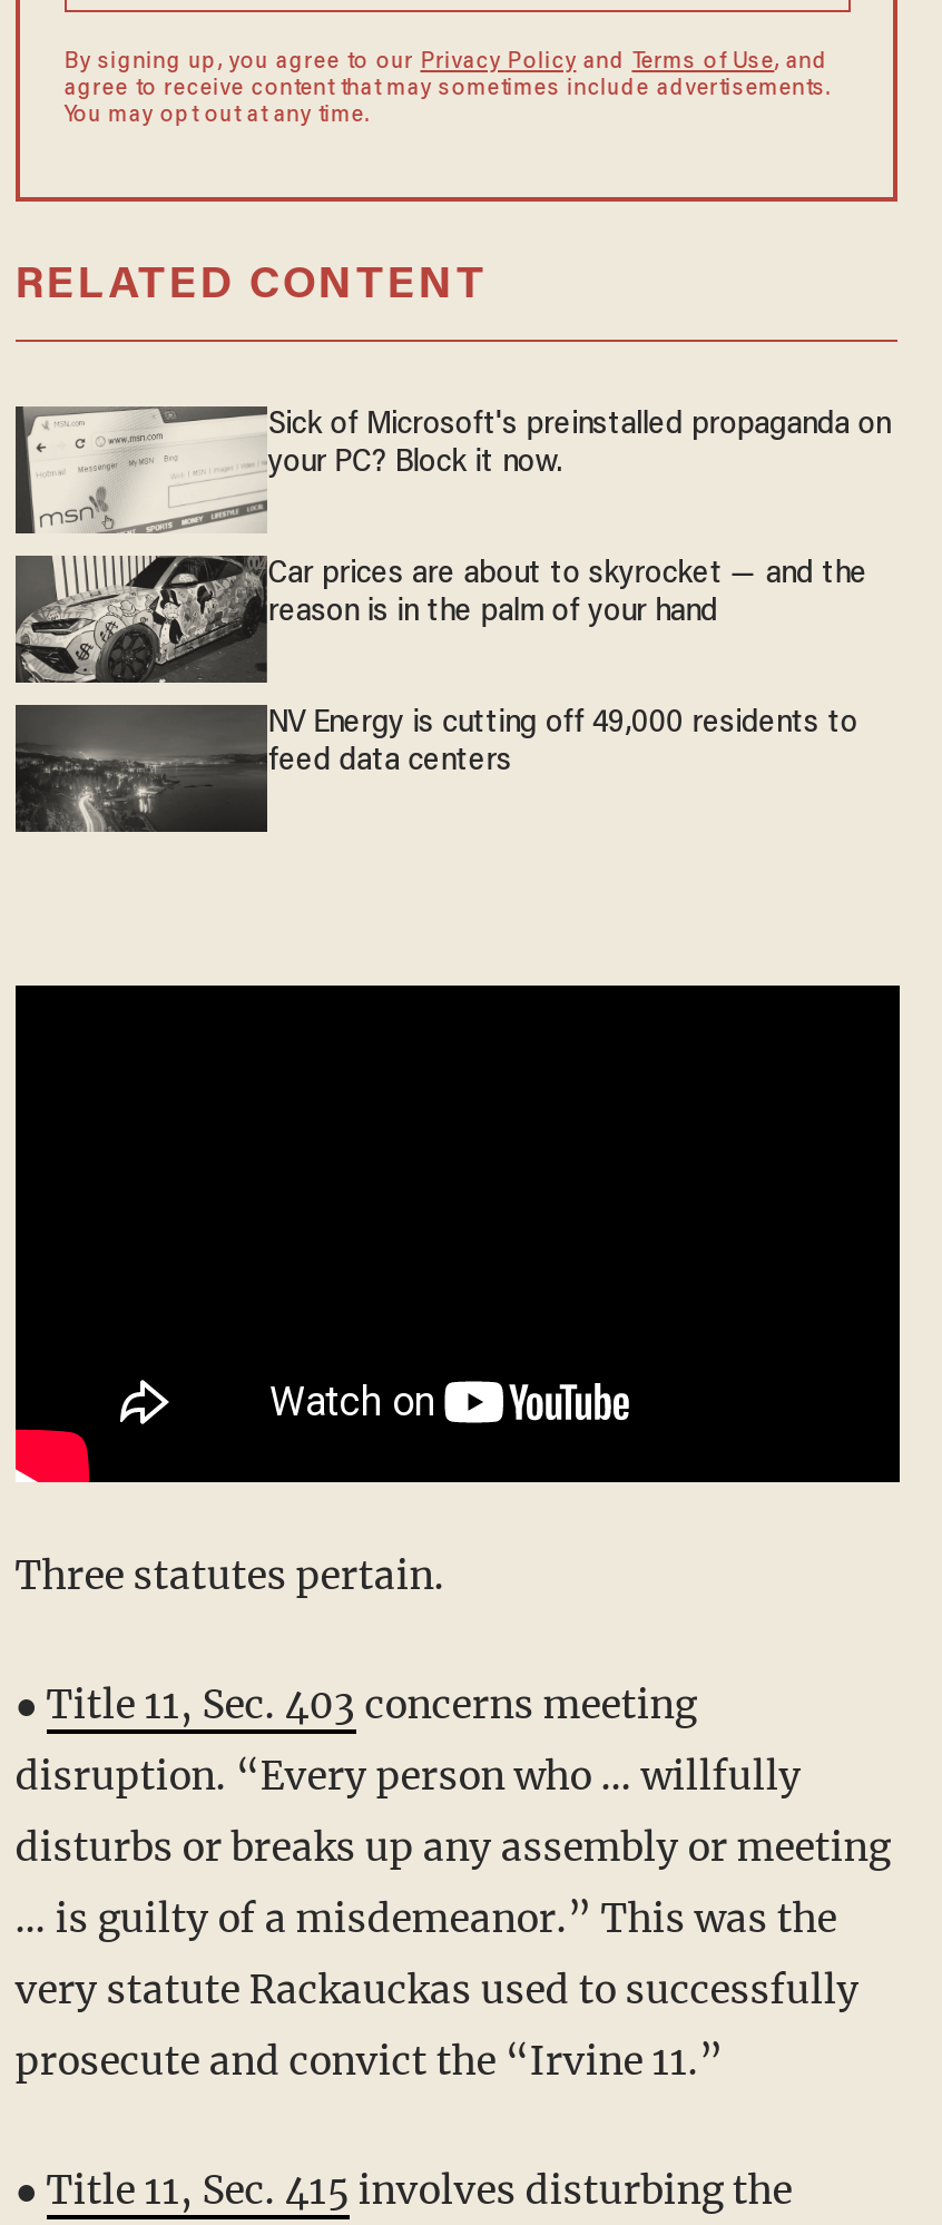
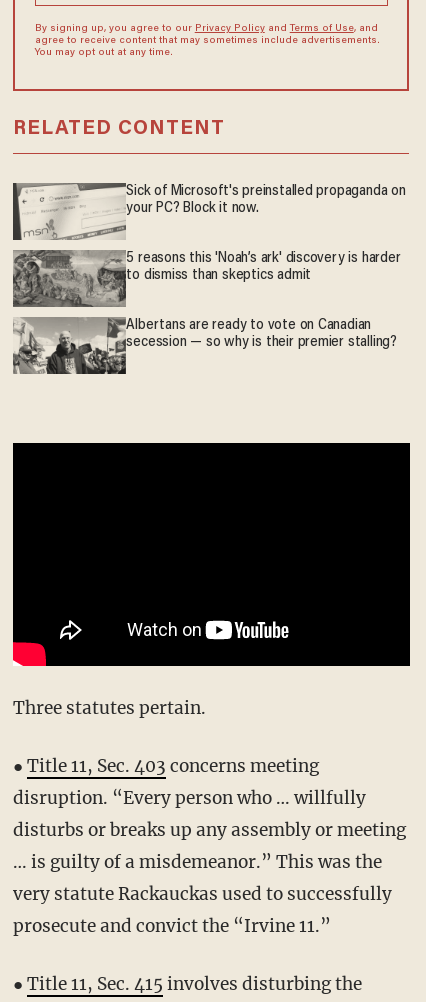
[16,556,867,683] [image] | Car prices are about to skyrocket — and the | reason is in the palm of your hand -> [13,250,401,307] [image] | 5 reasons this 'Noah’s ark' discovery is harder | to dismiss than skeptics admit
[13,703,858,834] [image] | NV Energy is cutting off 49,000 residents to | feed data centers -> [13,317,397,374] [image] | Albertans are ready to vote on Canadian | secession — so why is their premier stalling?

